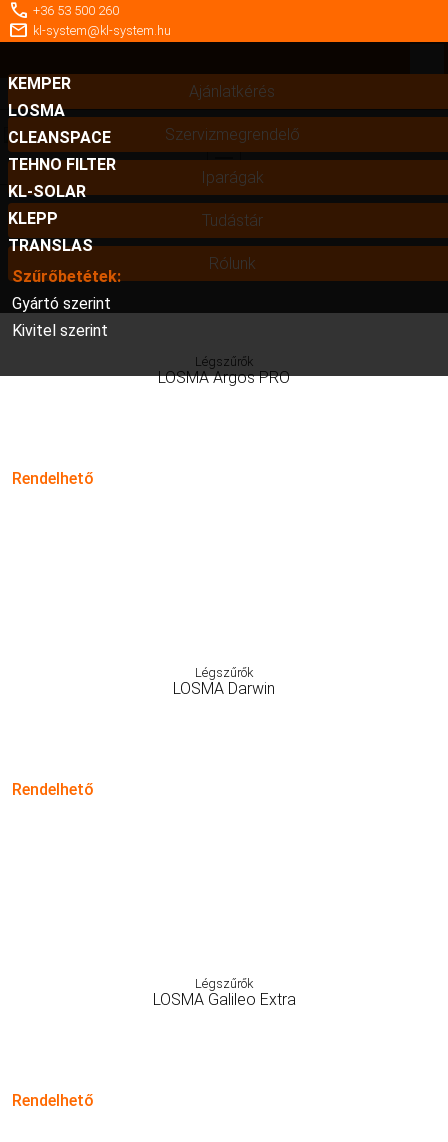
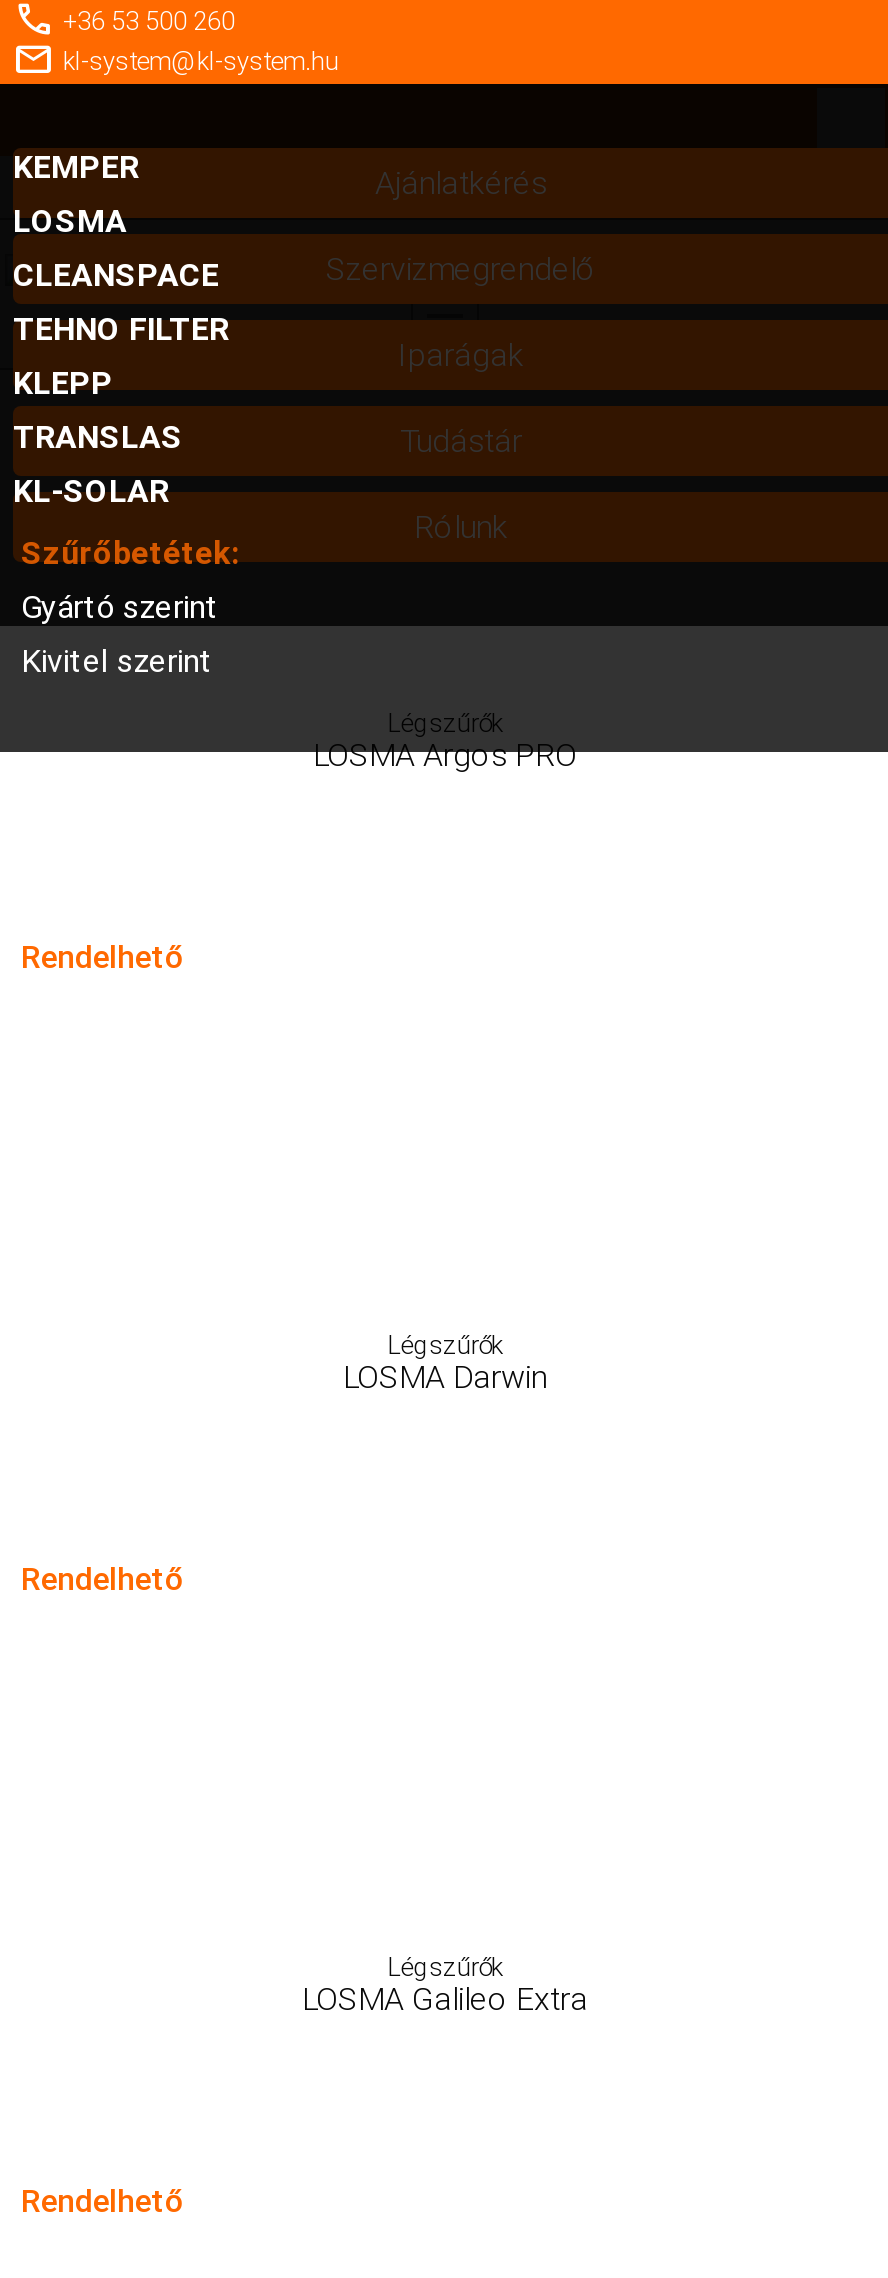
moved [8,182,86,201] -> [13,472,169,510]: KL-SOLAR
moved [8,209,93,255] -> [13,364,183,456]: KLEPP | TRANSLAS

